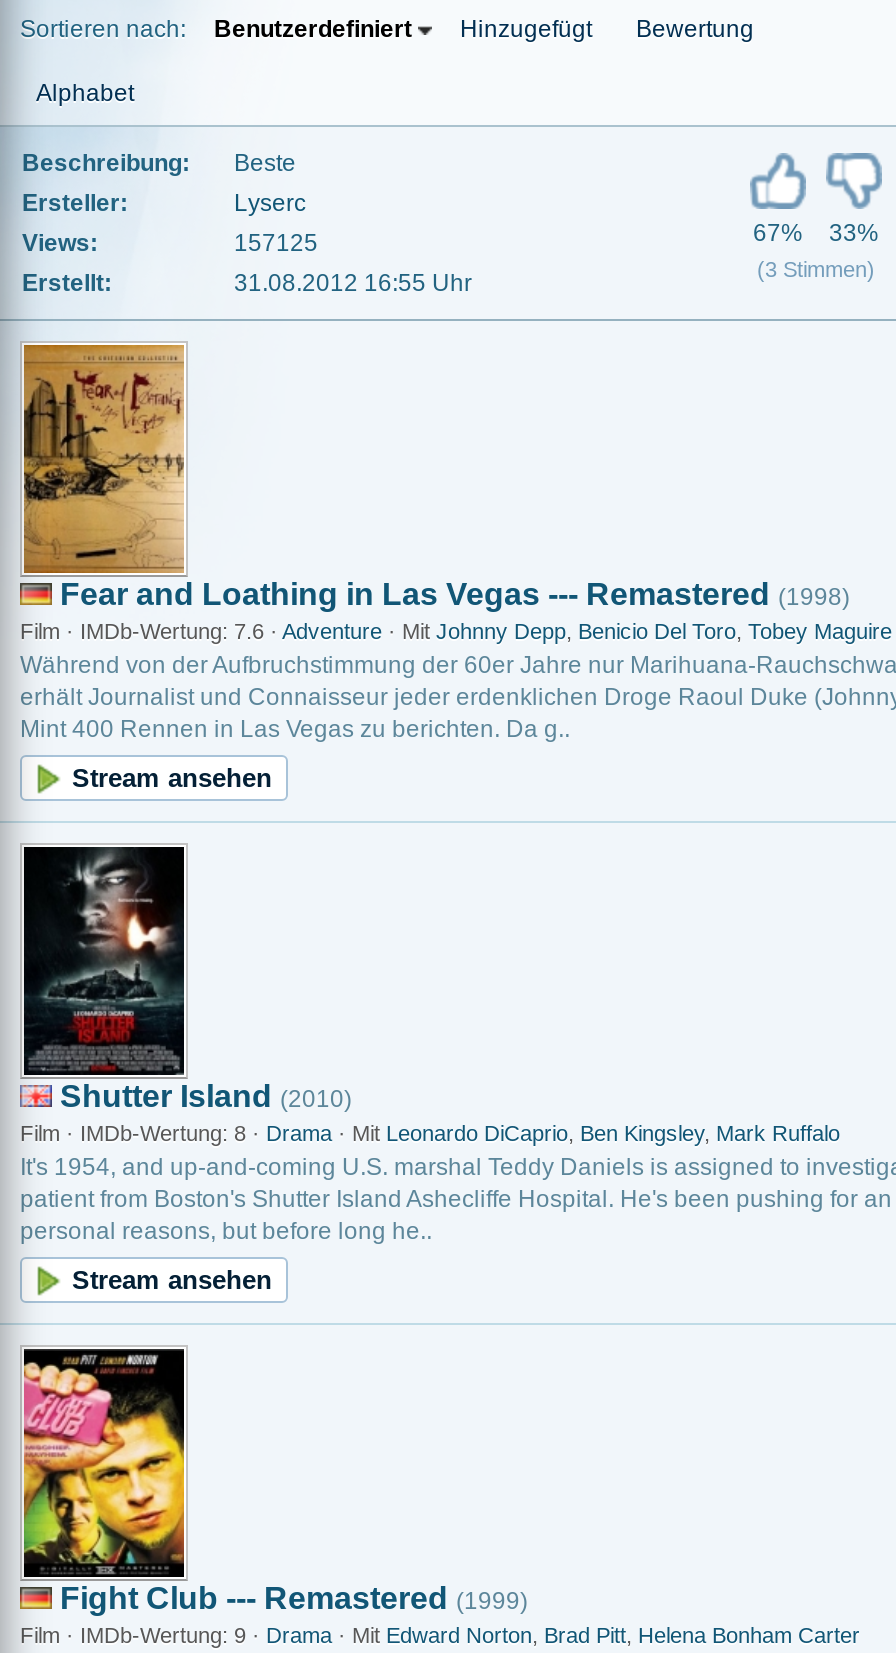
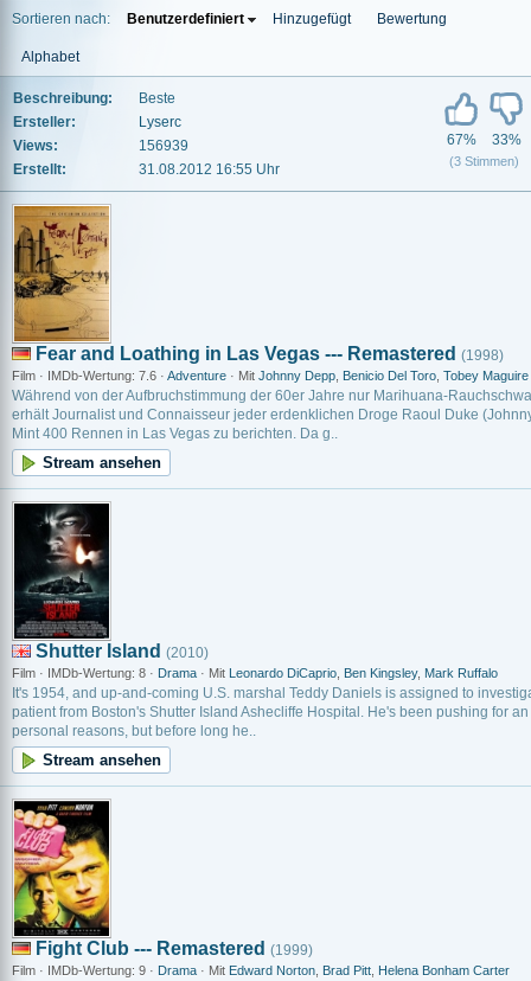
[234,229,318,257] 157125 -> [139,137,188,154] 156939

